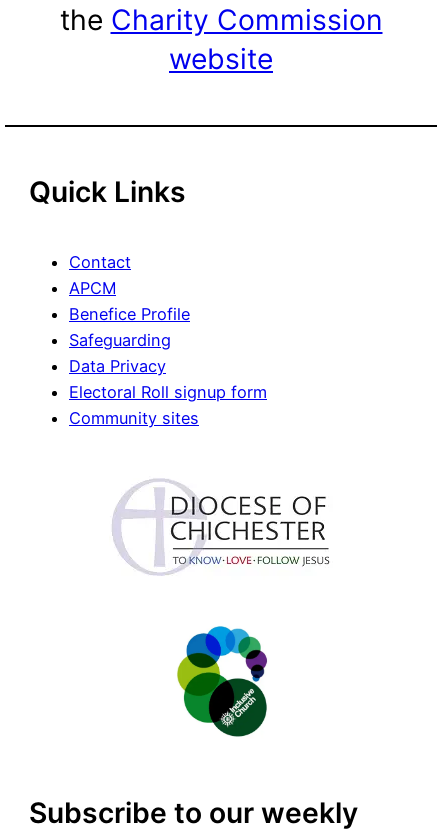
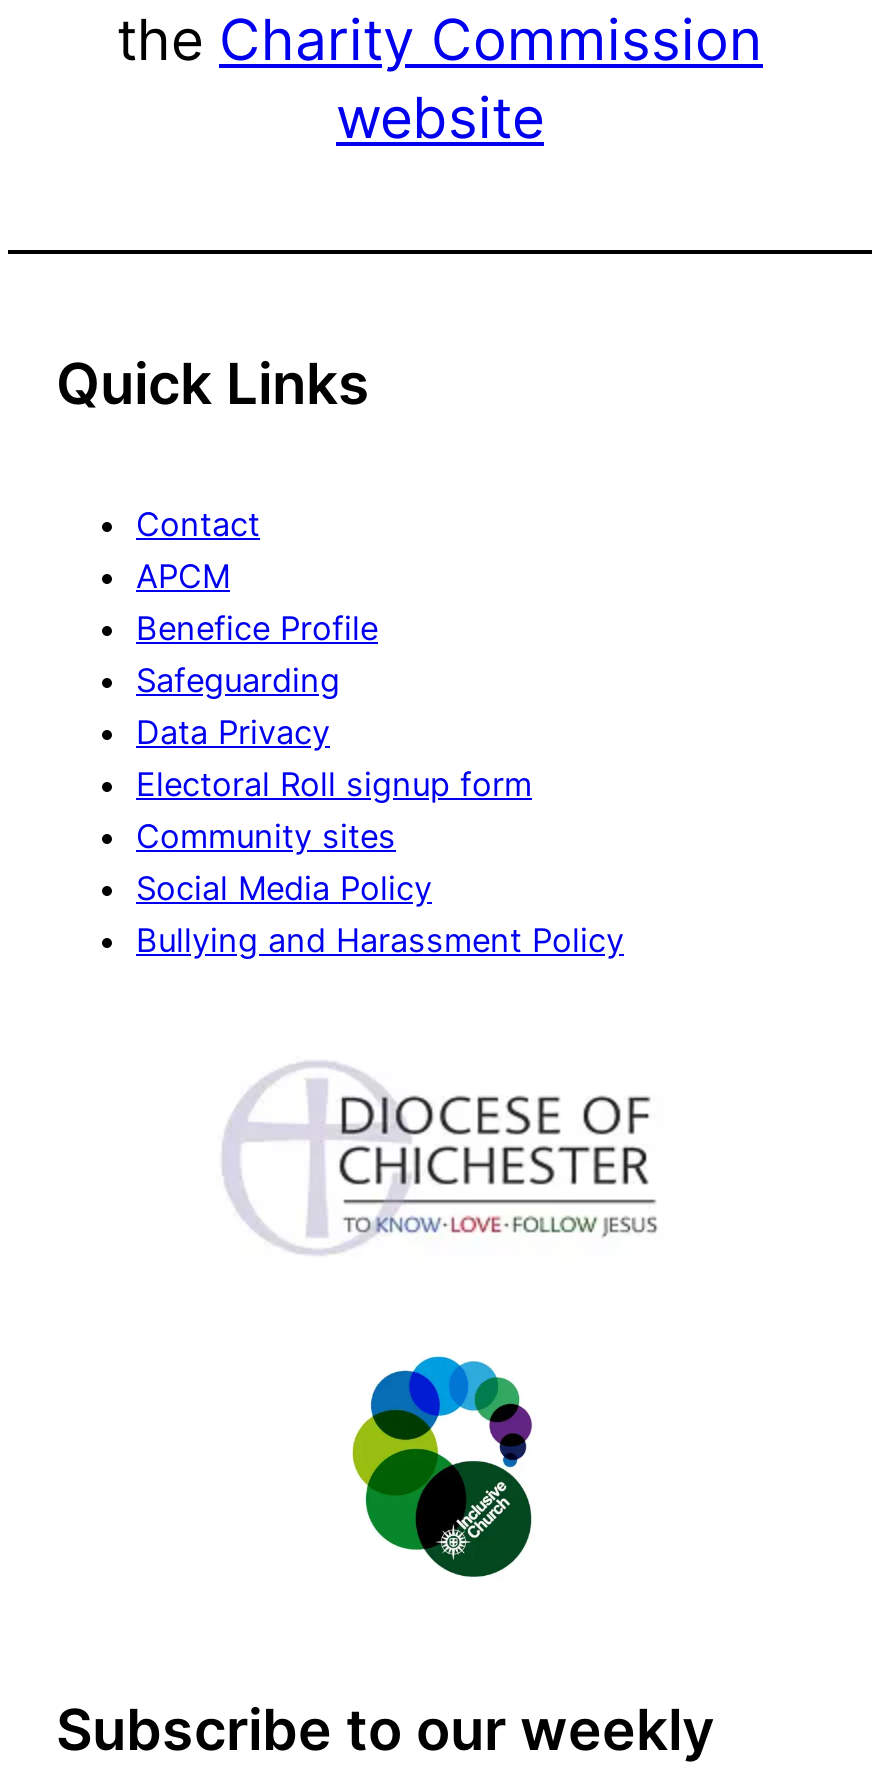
none -> [136,869,624,961] Social Media Policy | Bullying and Harassment Policy

